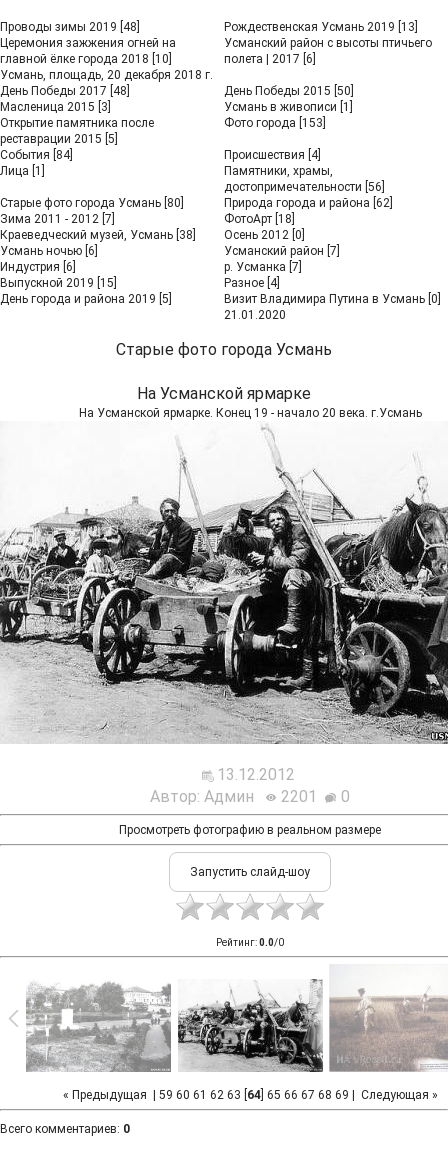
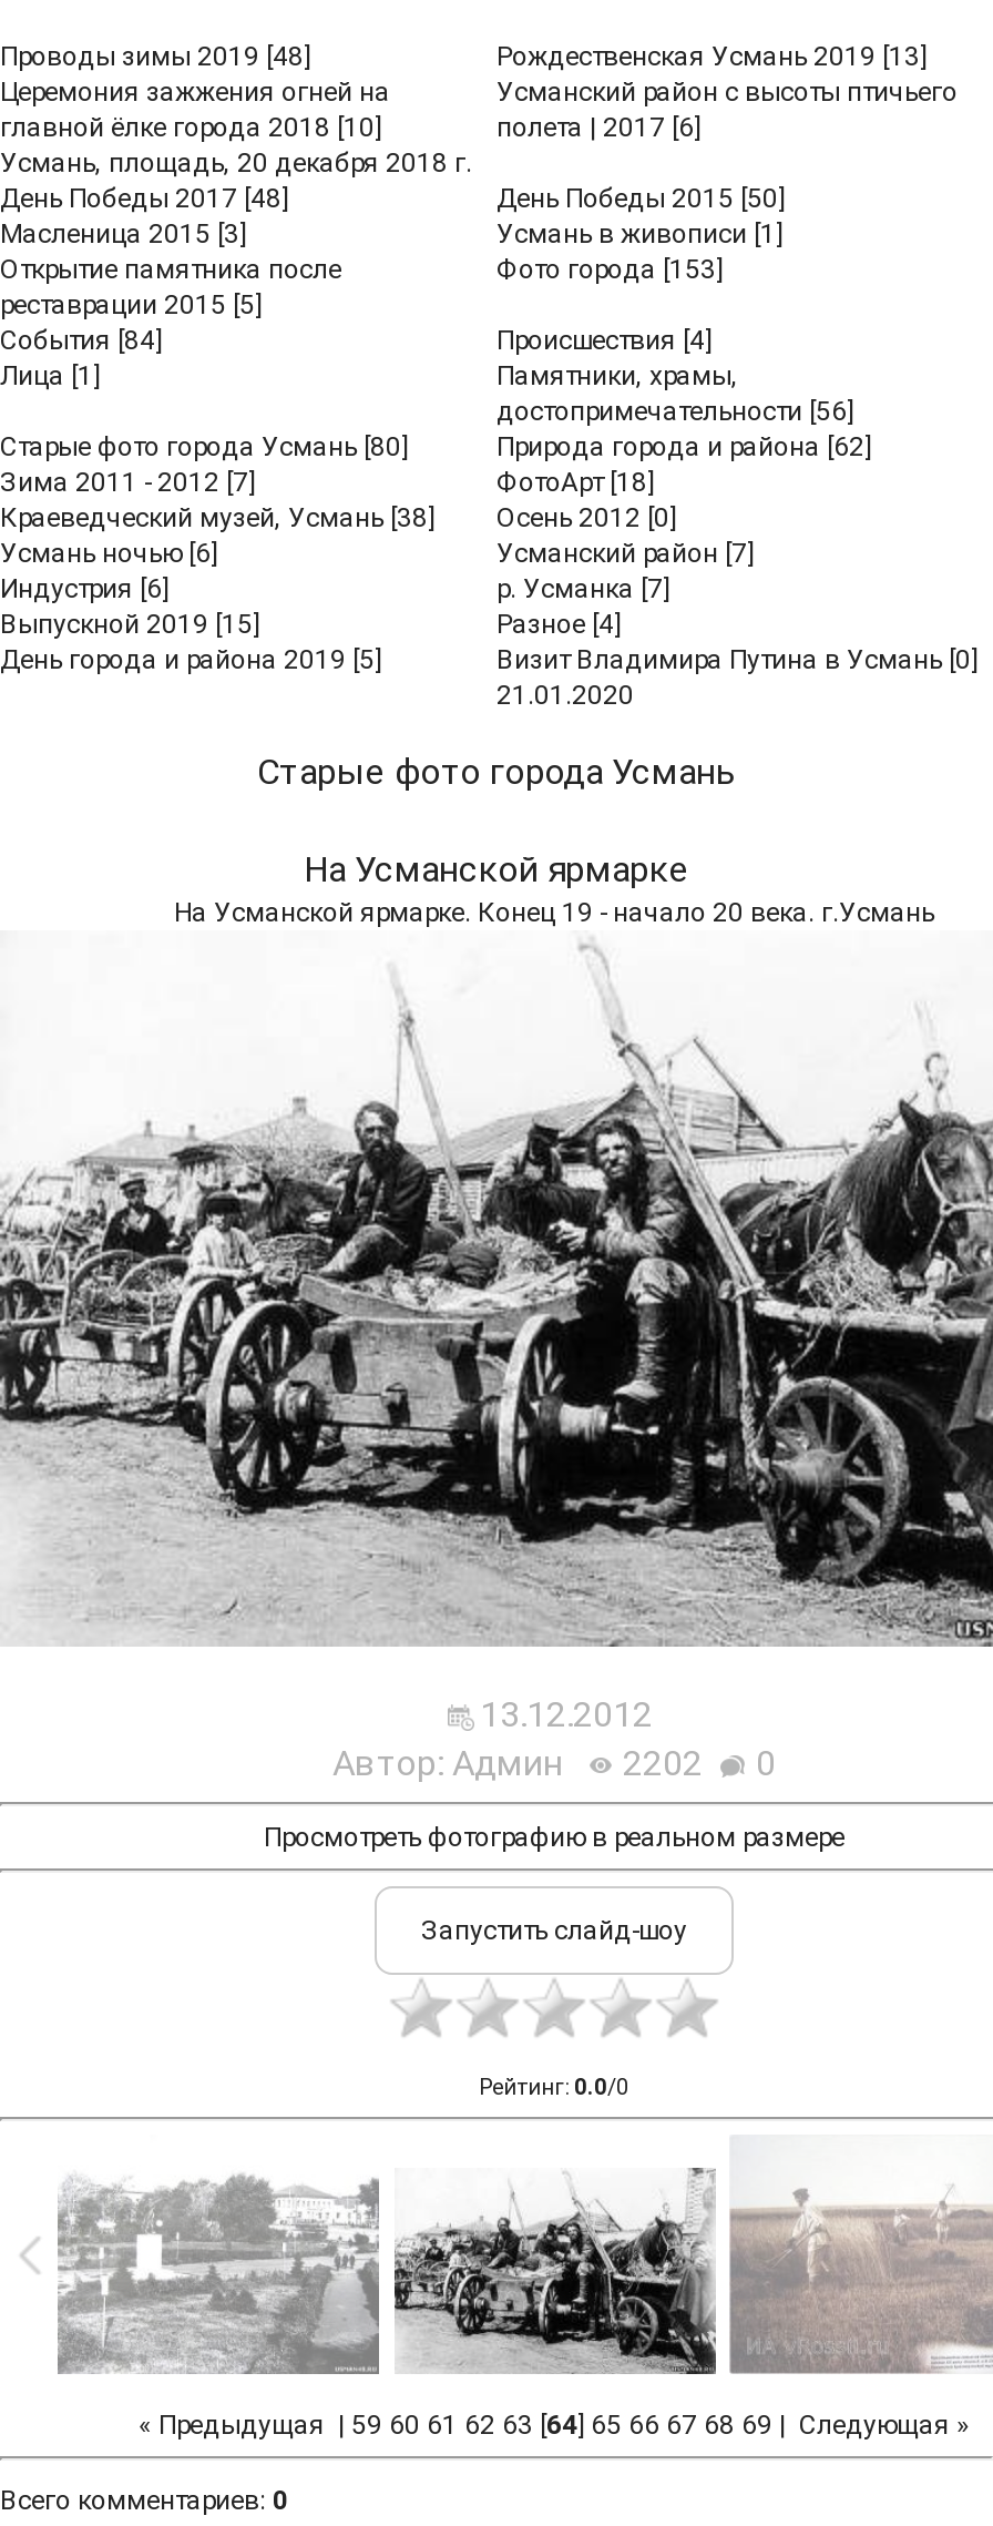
[150,787,350,806] Автор: Админ 2201 0 -> [332,1742,776,1784] Автор: Админ 2202 0

